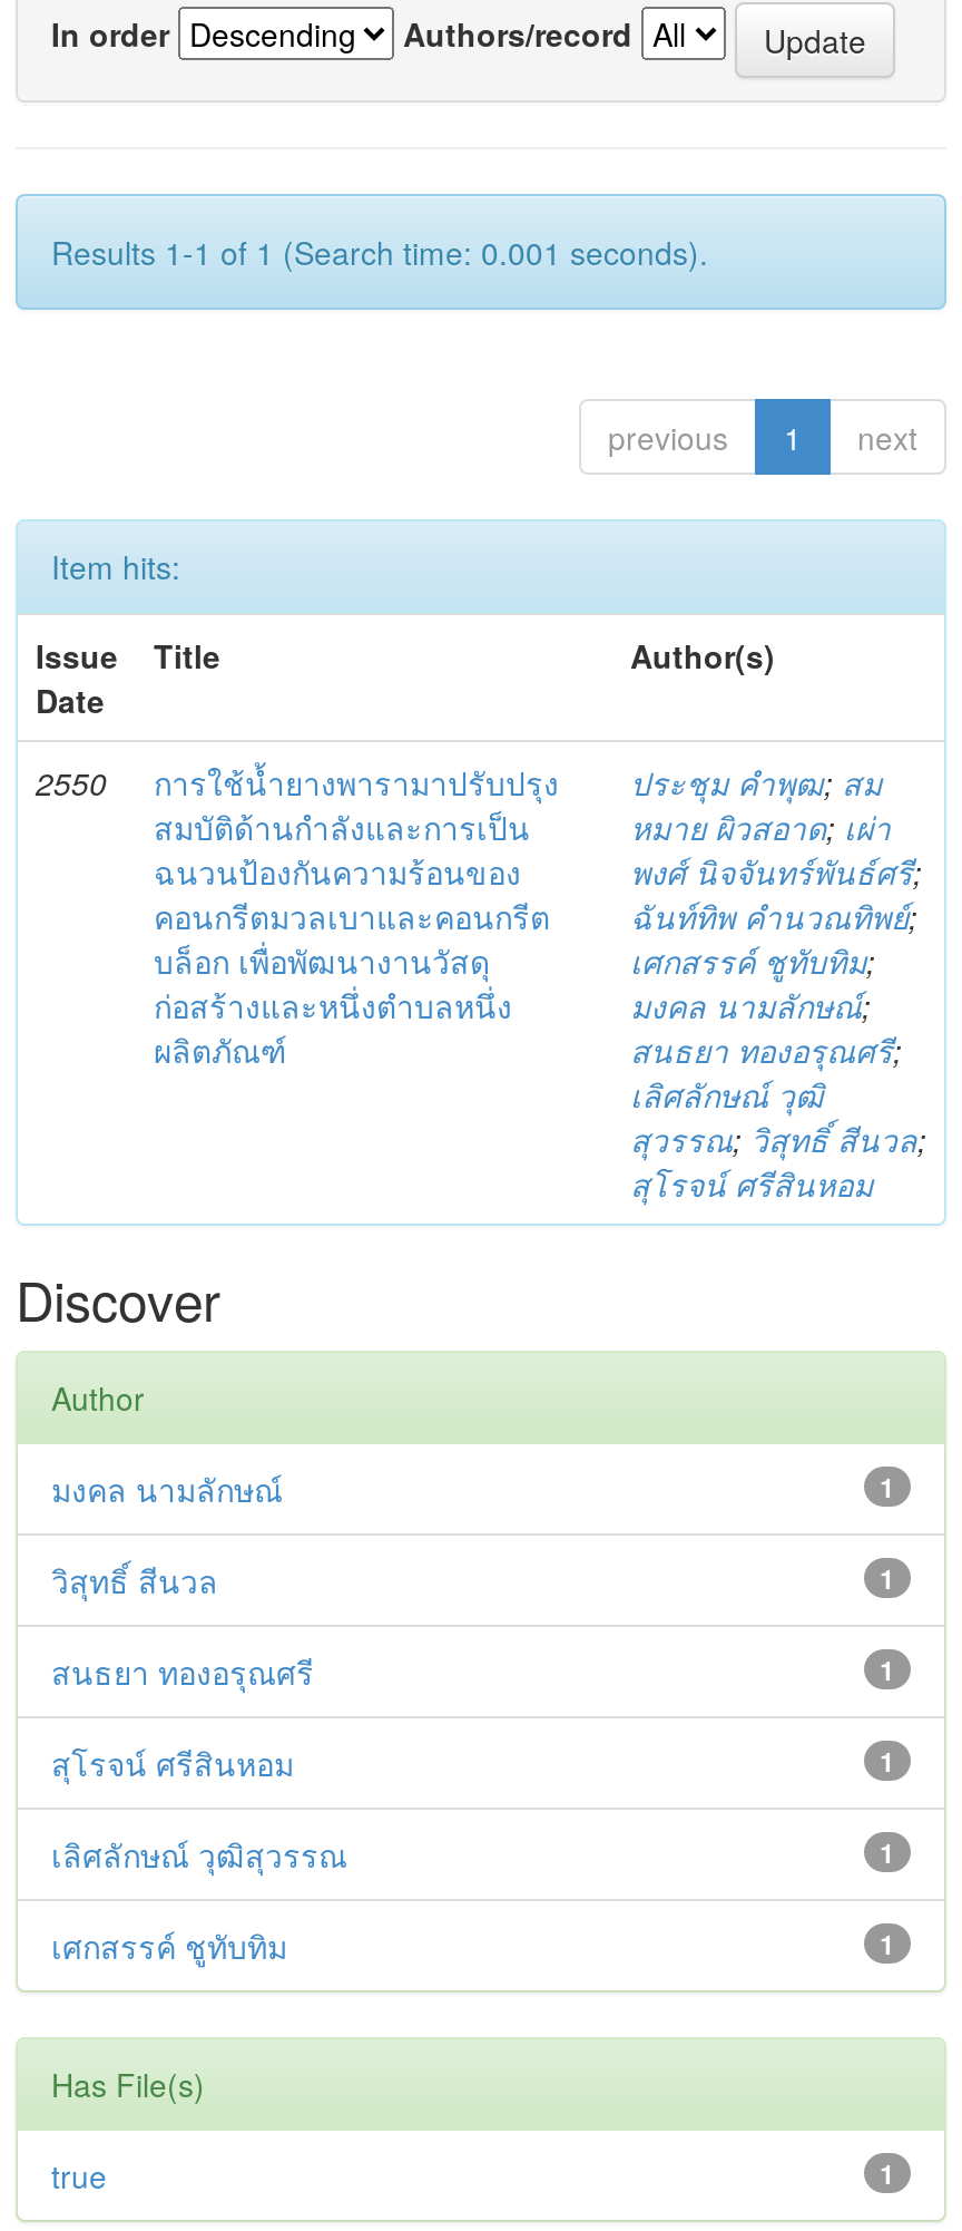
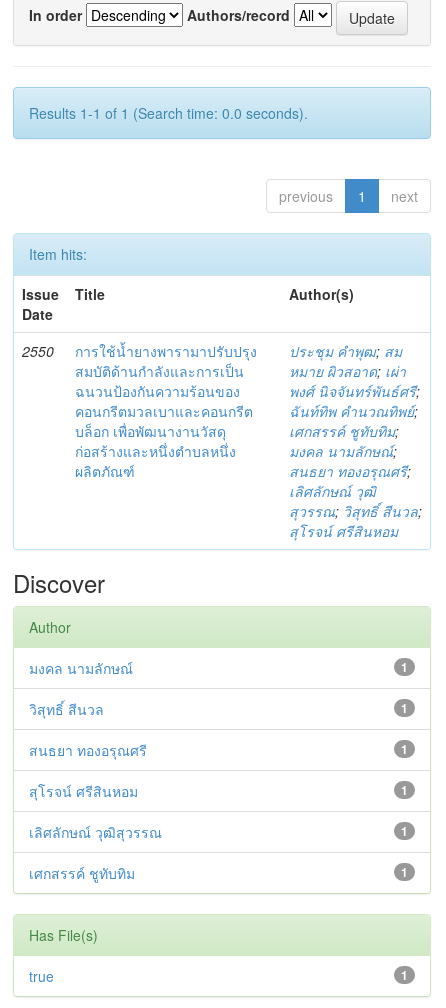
[51,229,708,274] Results 1-1 of 1 (Search time: 0.001 seconds). -> [29,103,308,123] Results 1-1 of 1 (Search time: 0.0 seconds).

